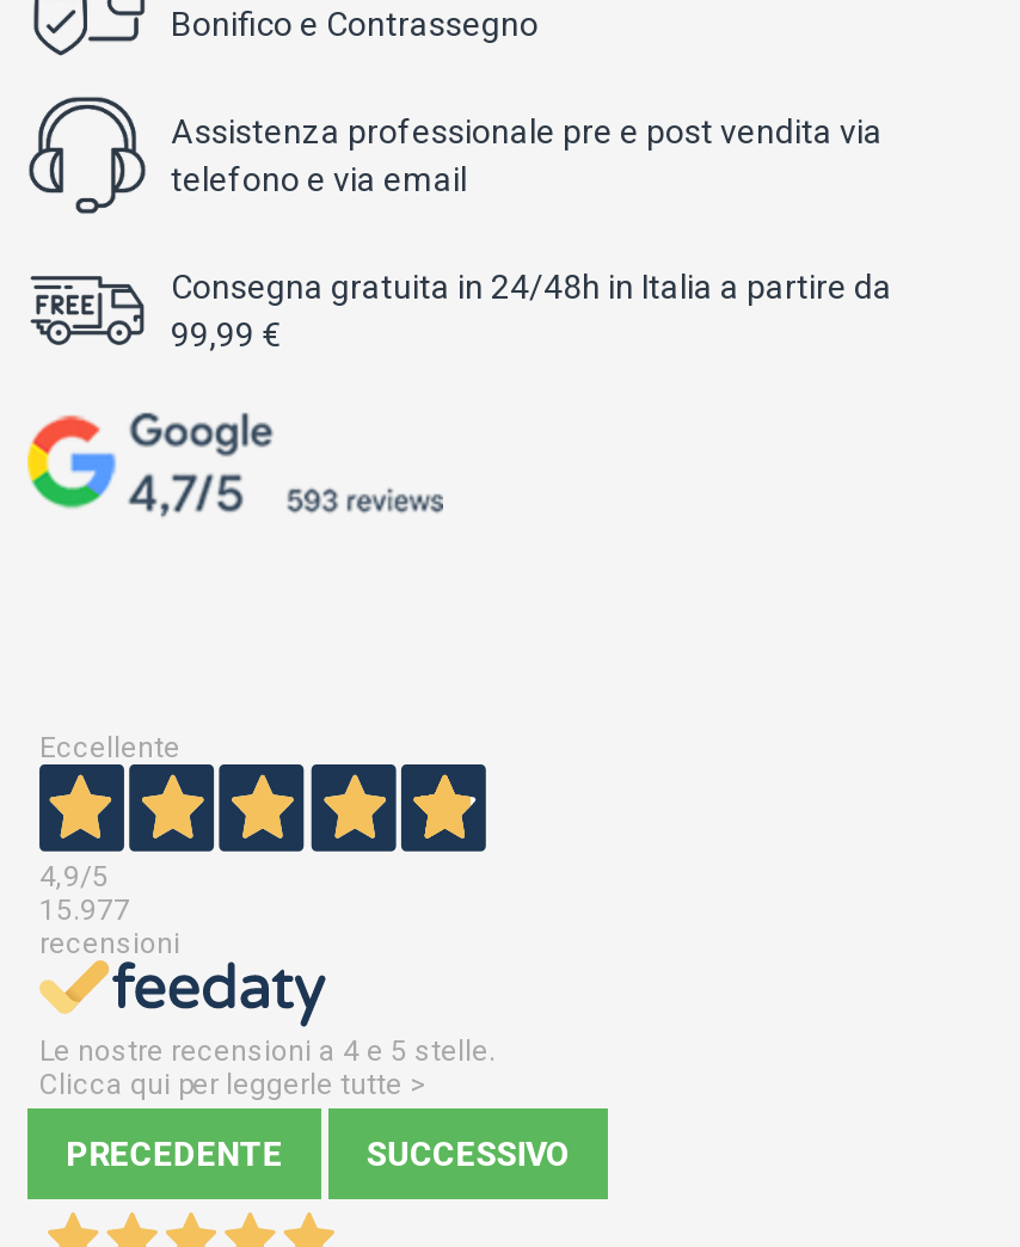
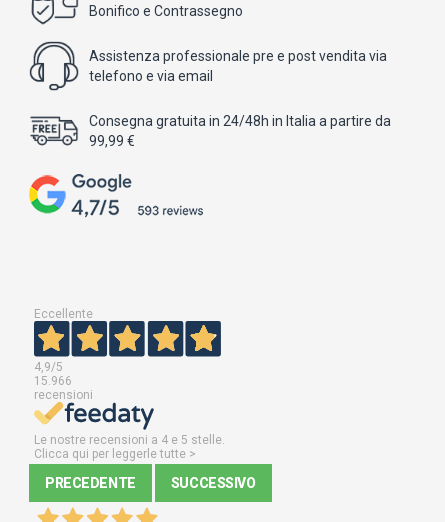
[39,893,130,927] 15.977 -> [34,374,72,388] 15.966

